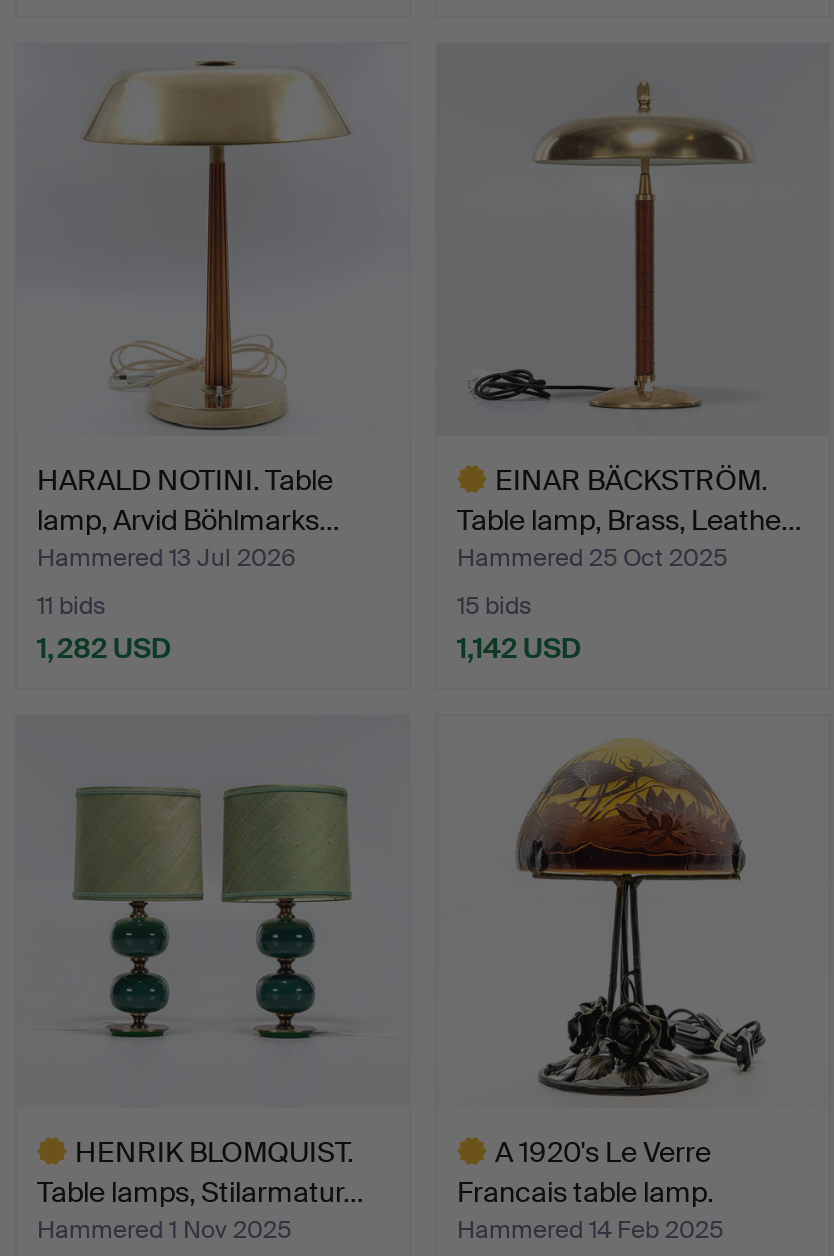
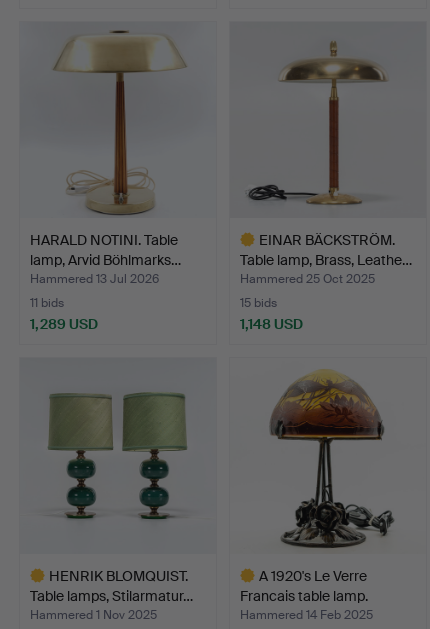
[37,629,171,665] 1,282 USD -> [30,315,98,333] 1,289 USD
[457,629,581,665] 1,142 USD -> [240,315,303,333] 1,148 USD

